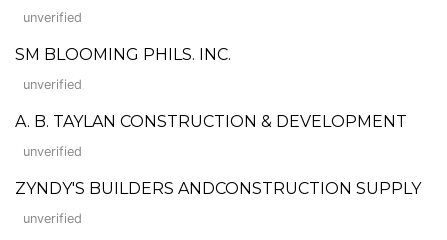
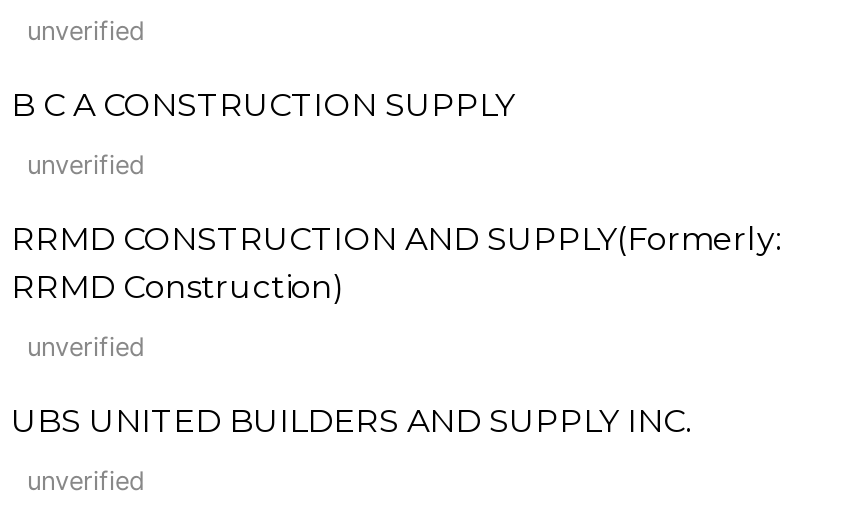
[15,45,231,64] SM BLOOMING PHILS. INC. -> [11,86,515,124] B C A CONSTRUCTION SUPPLY
[15,112,407,131] A. B. TAYLAN CONSTRUCTION & DEVELOPMENT -> [11,220,781,306] RRMD CONSTRUCTION AND SUPPLY(Formerly: | RRMD Construction)
[15,179,421,198] ZYNDY'S BUILDERS ANDCONSTRUCTION SUPPLY -> [11,402,691,440] UBS UNITED BUILDERS AND SUPPLY INC.

